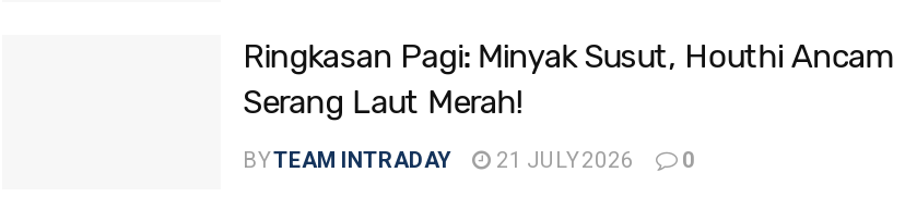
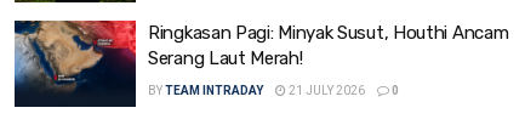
none -> [13,19,137,108] [image]

